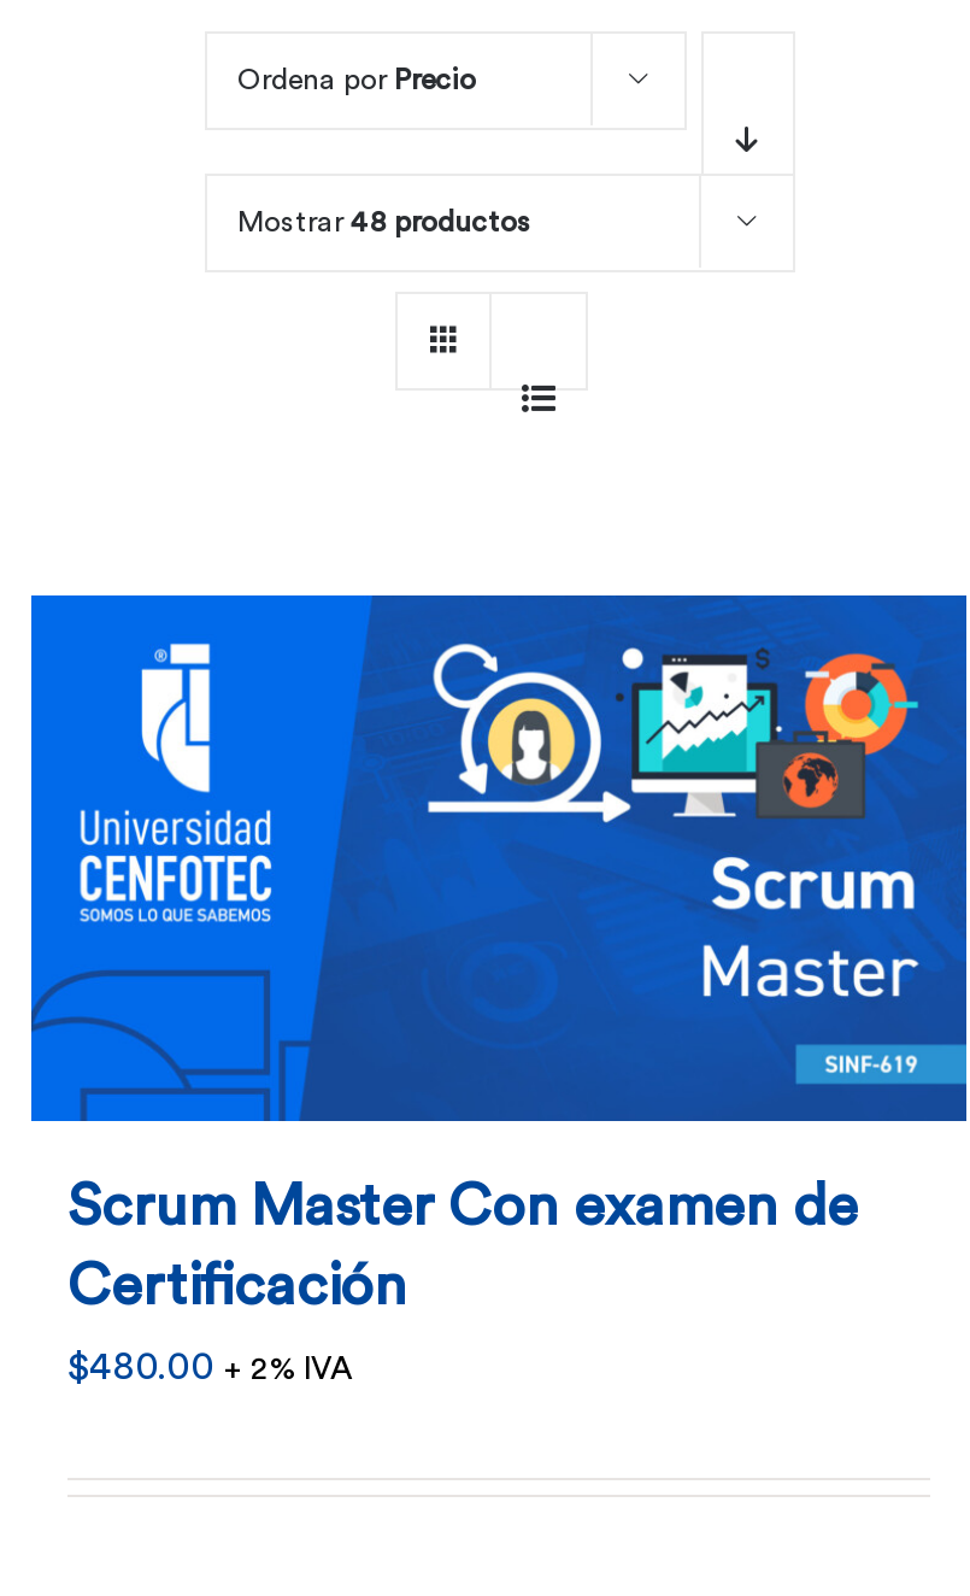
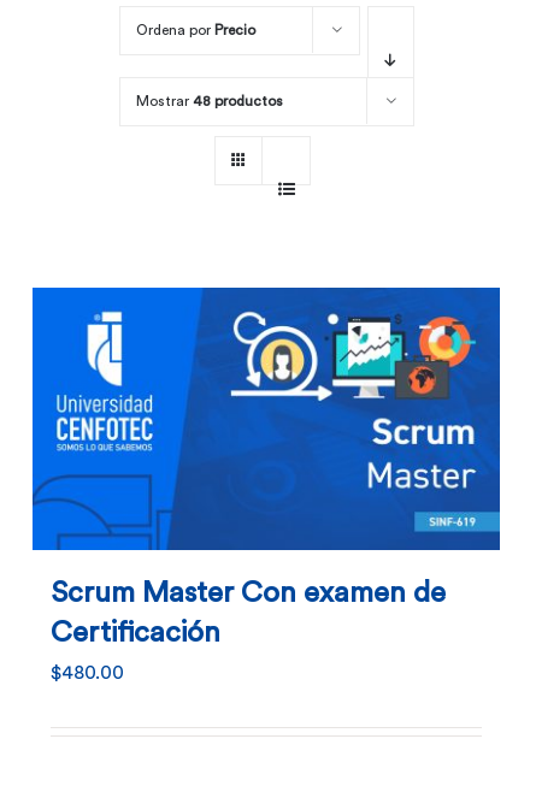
[67,1349,352,1387] $480.00 + 2% IVA -> [51,664,124,683] $480.00

